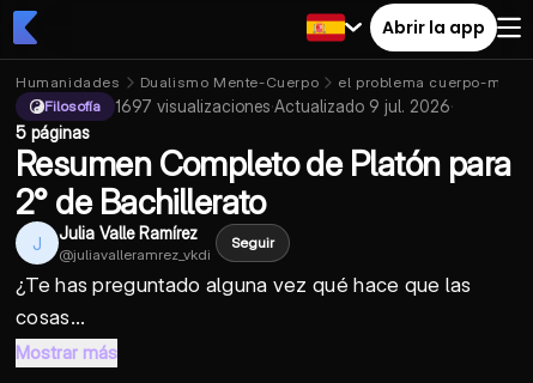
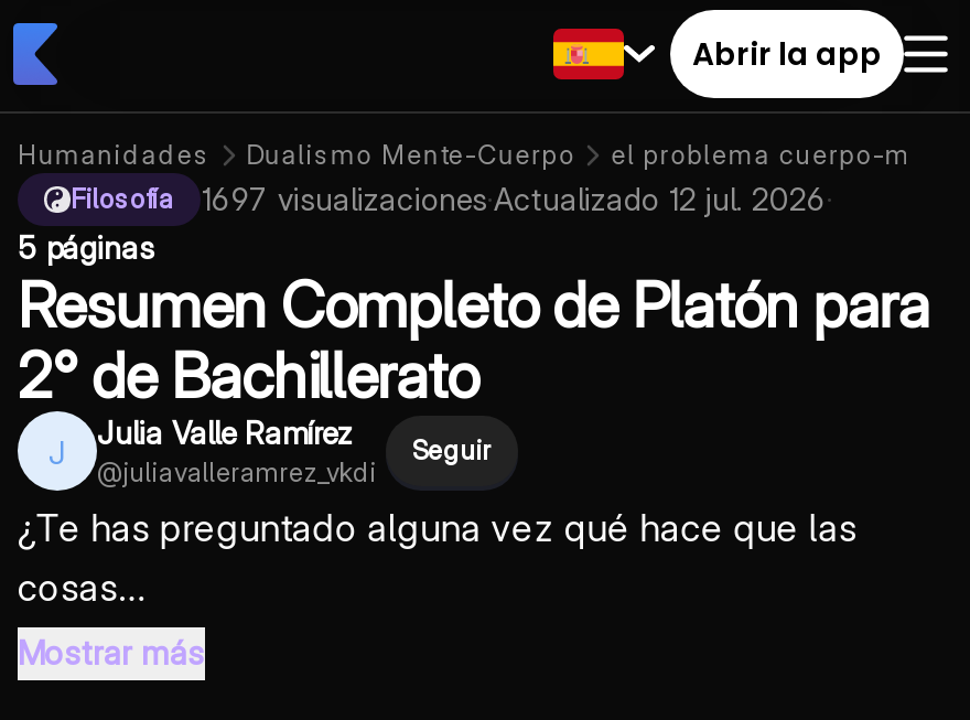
[115,96,454,116] 1697 visualizaciones·Actualizado 9 jul. 2026 · -> [201,180,833,217] 1697 visualizaciones·Actualizado 12 jul. 2026 ·

